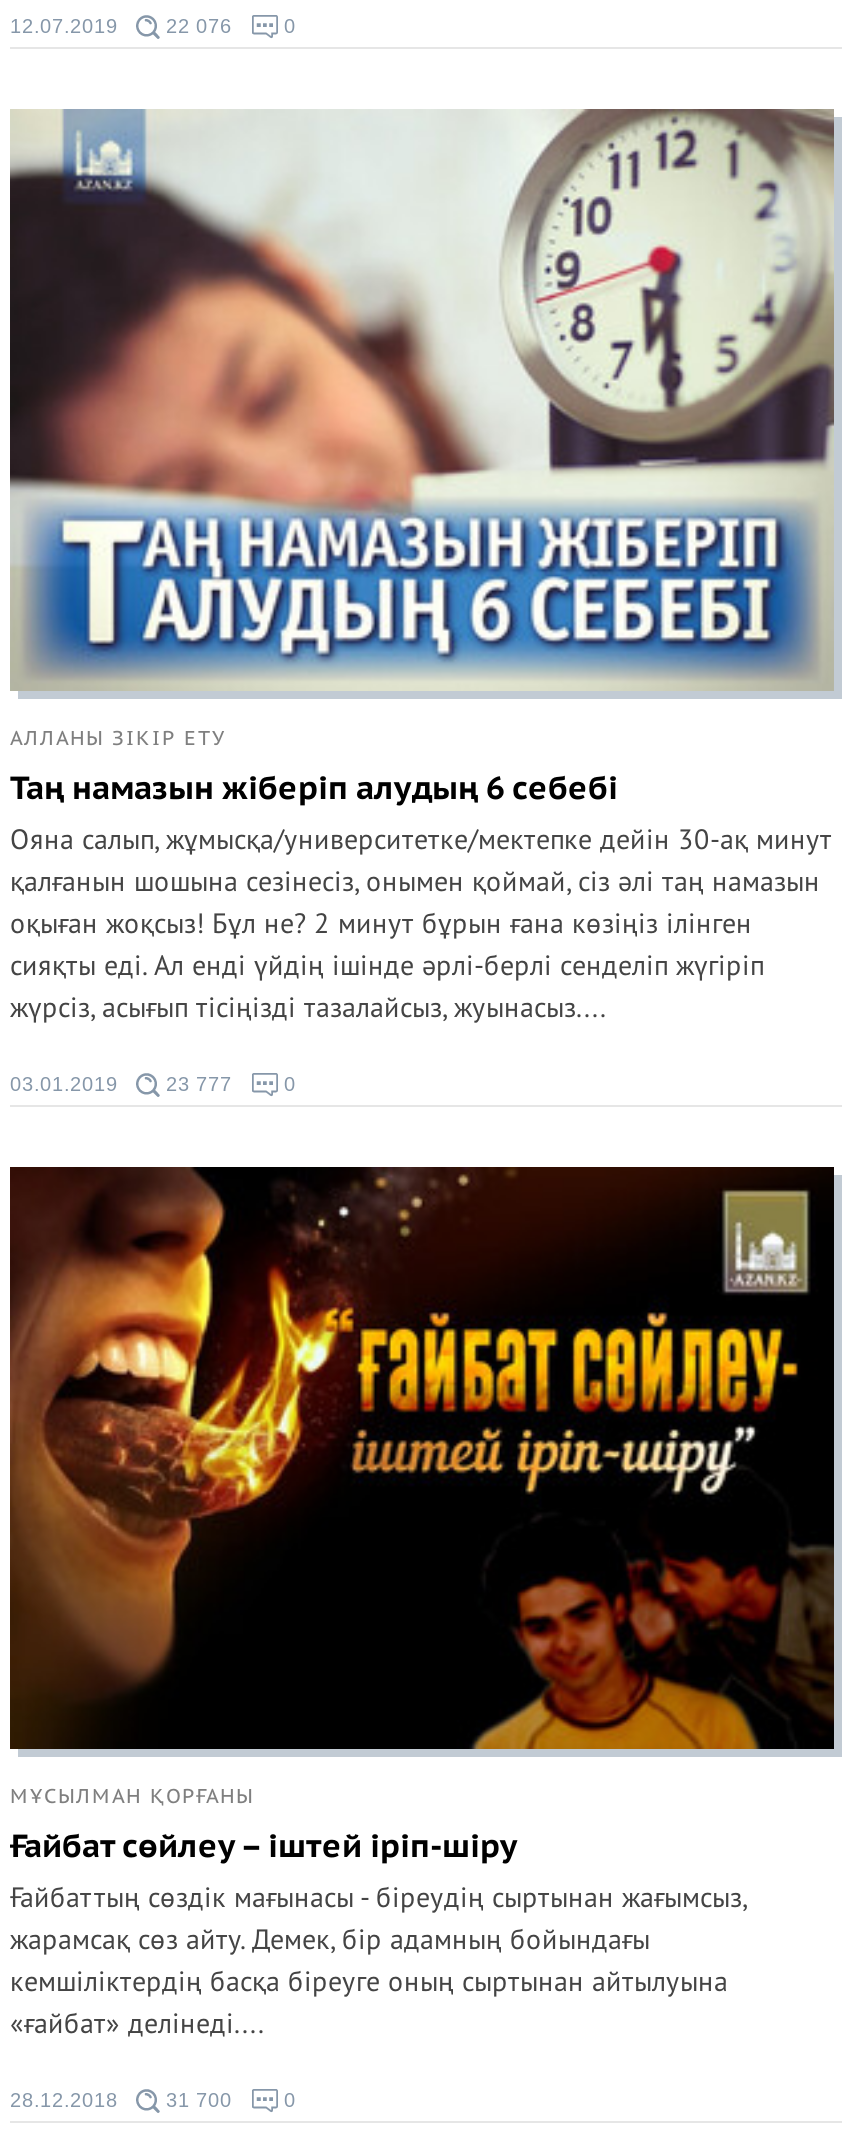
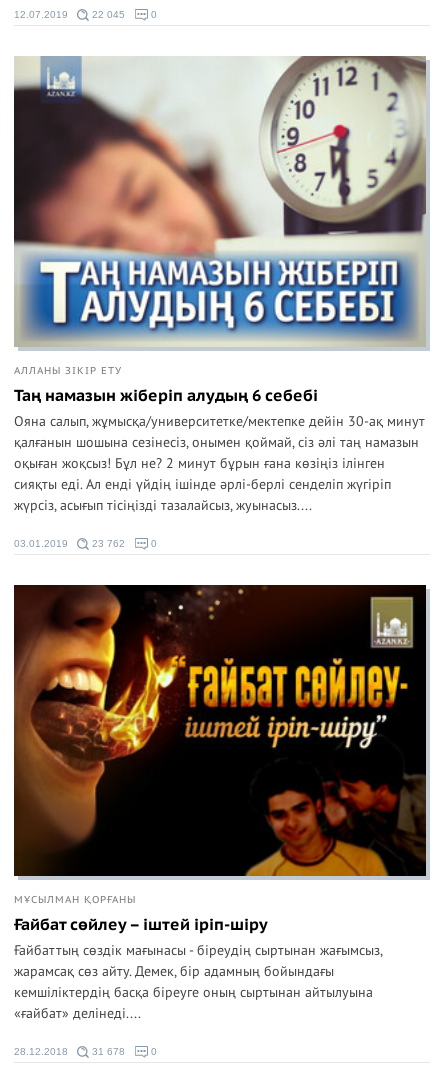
[10,14,232,36] 12.07.2019 22 076 -> [14,9,125,20] 12.07.2019 22 045
[10,1072,232,1094] 03.01.2019 23 777 -> [14,538,125,549] 03.01.2019 23 762
[10,2089,232,2111] 28.12.2018 31 700 -> [14,1046,125,1057] 28.12.2018 31 678

